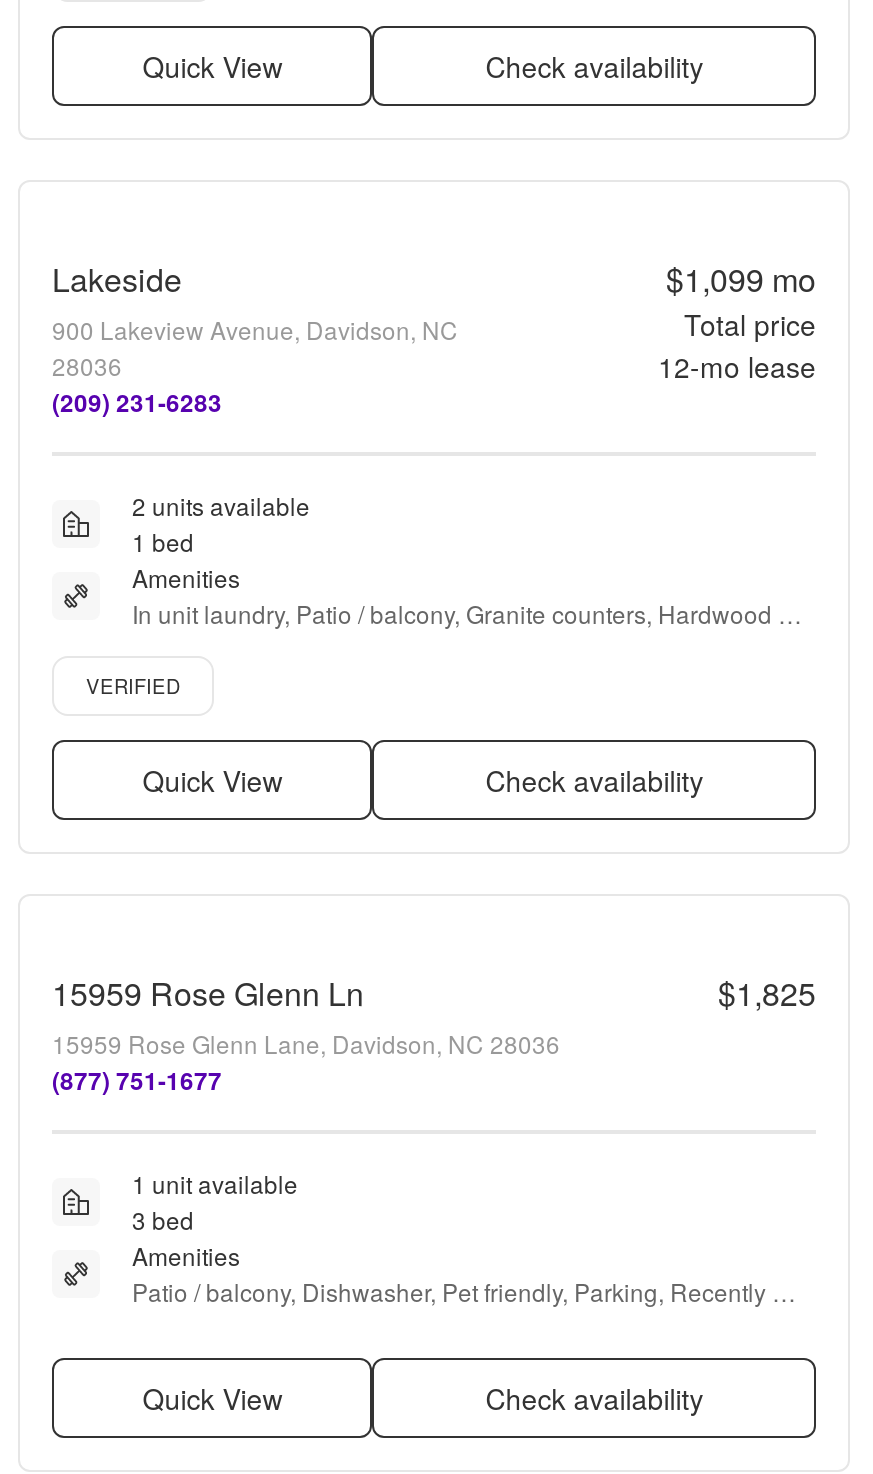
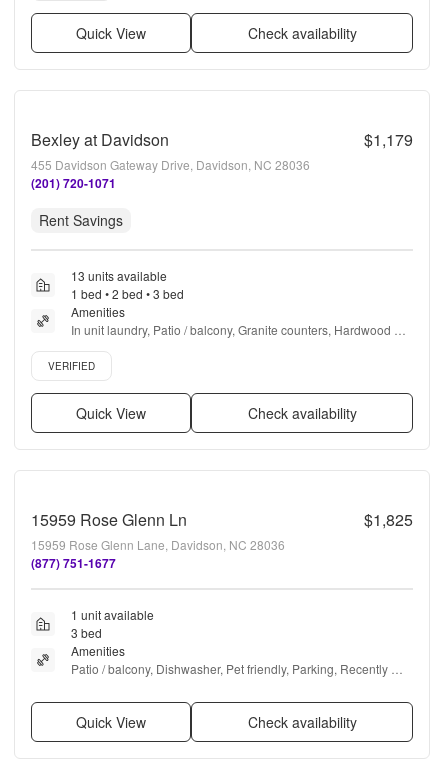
[52,256,458,420] Lakeside | 900 Lakeview Avenue, Davidson, NC | 28036 | (209) 231-6283 -> [31,128,413,192] Bexley at Davidson | $1,179 | 455 Davidson Gateway Drive, Davidson, NC 28036 | (201) 720-1071
[658,256,816,386] $1,099 mo | Total price | 12-mo lease -> [39,210,123,230] Rent Savings
[132,488,310,558] 2 units available | 1 bed -> [71,267,184,302] 13 units available | 1 bed • 2 bed • 3 bed

